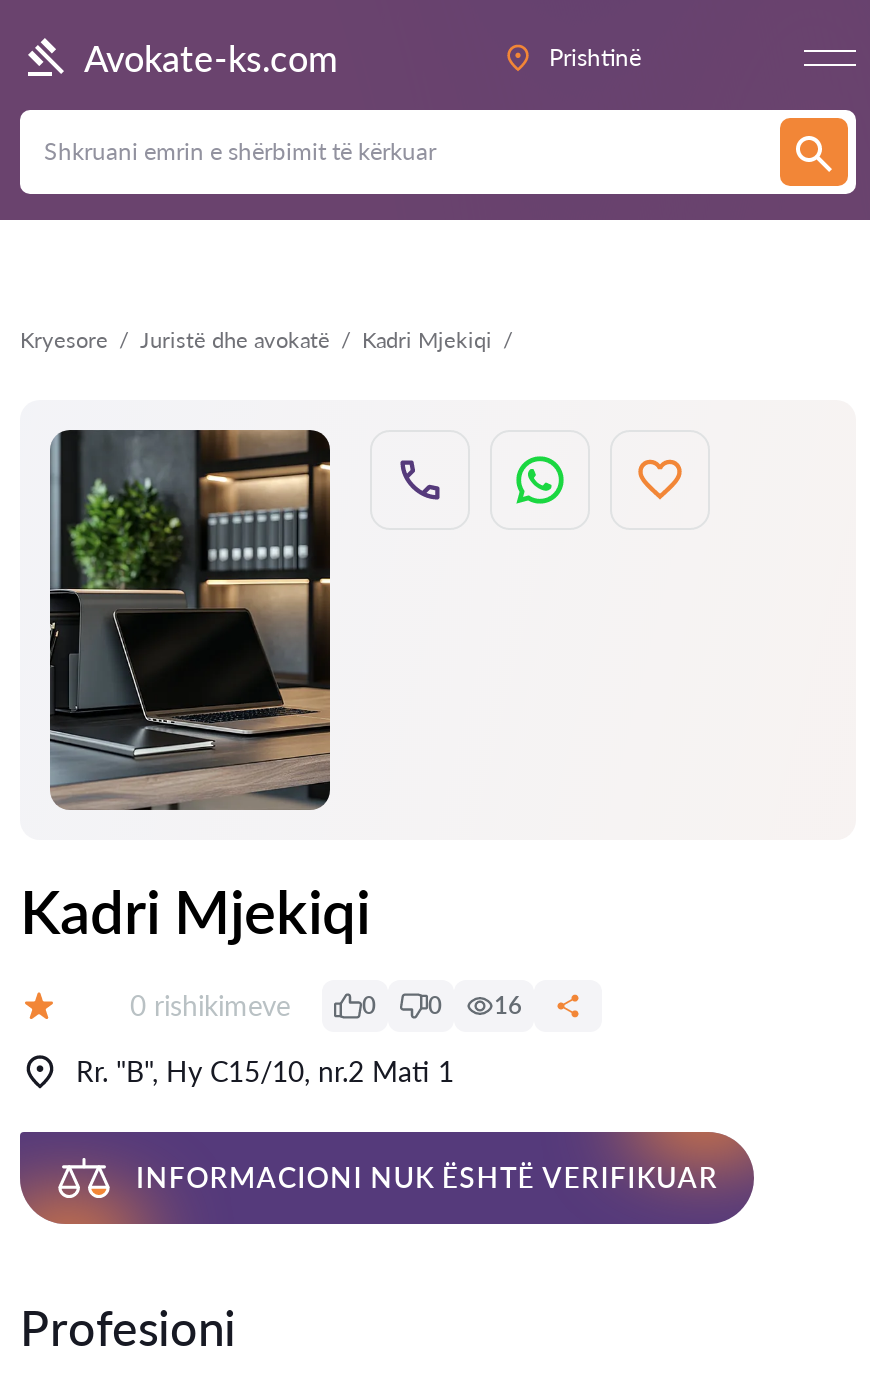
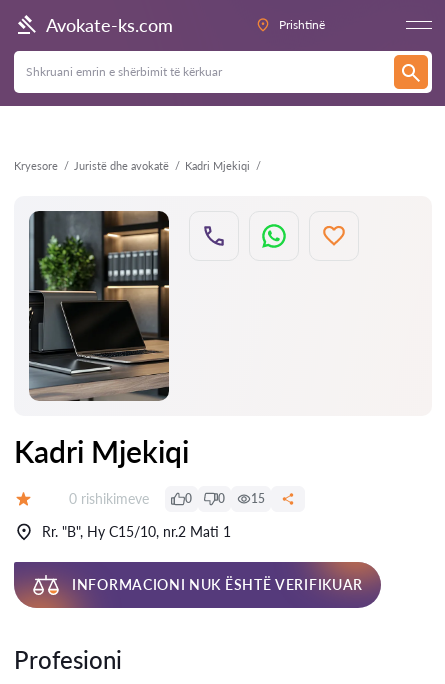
[494,990,522,1020] 16 -> [251,491,265,506] 15

